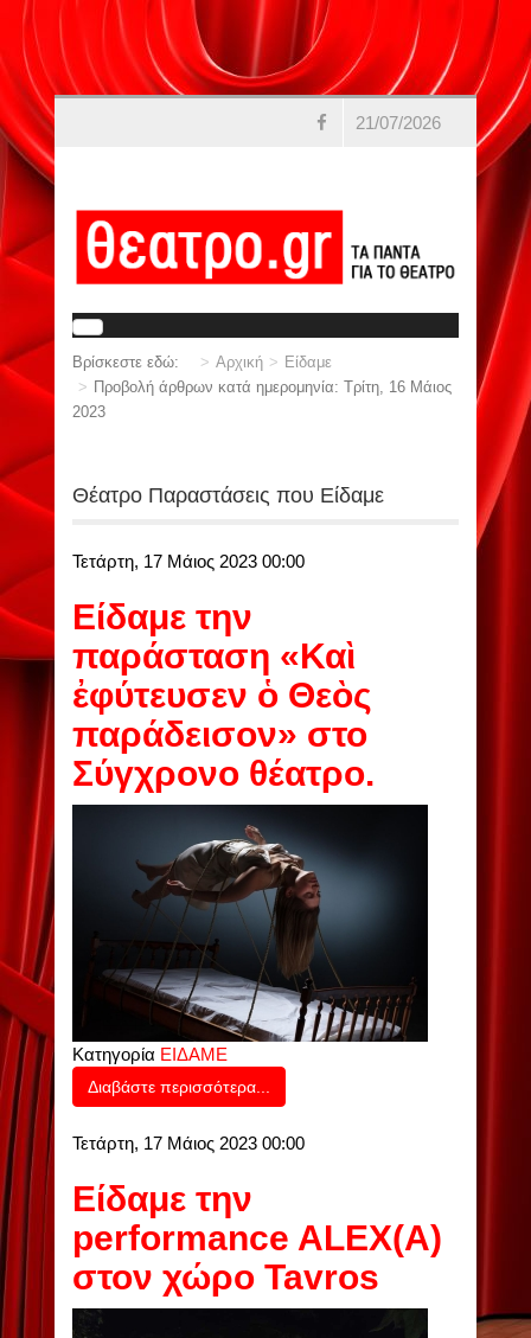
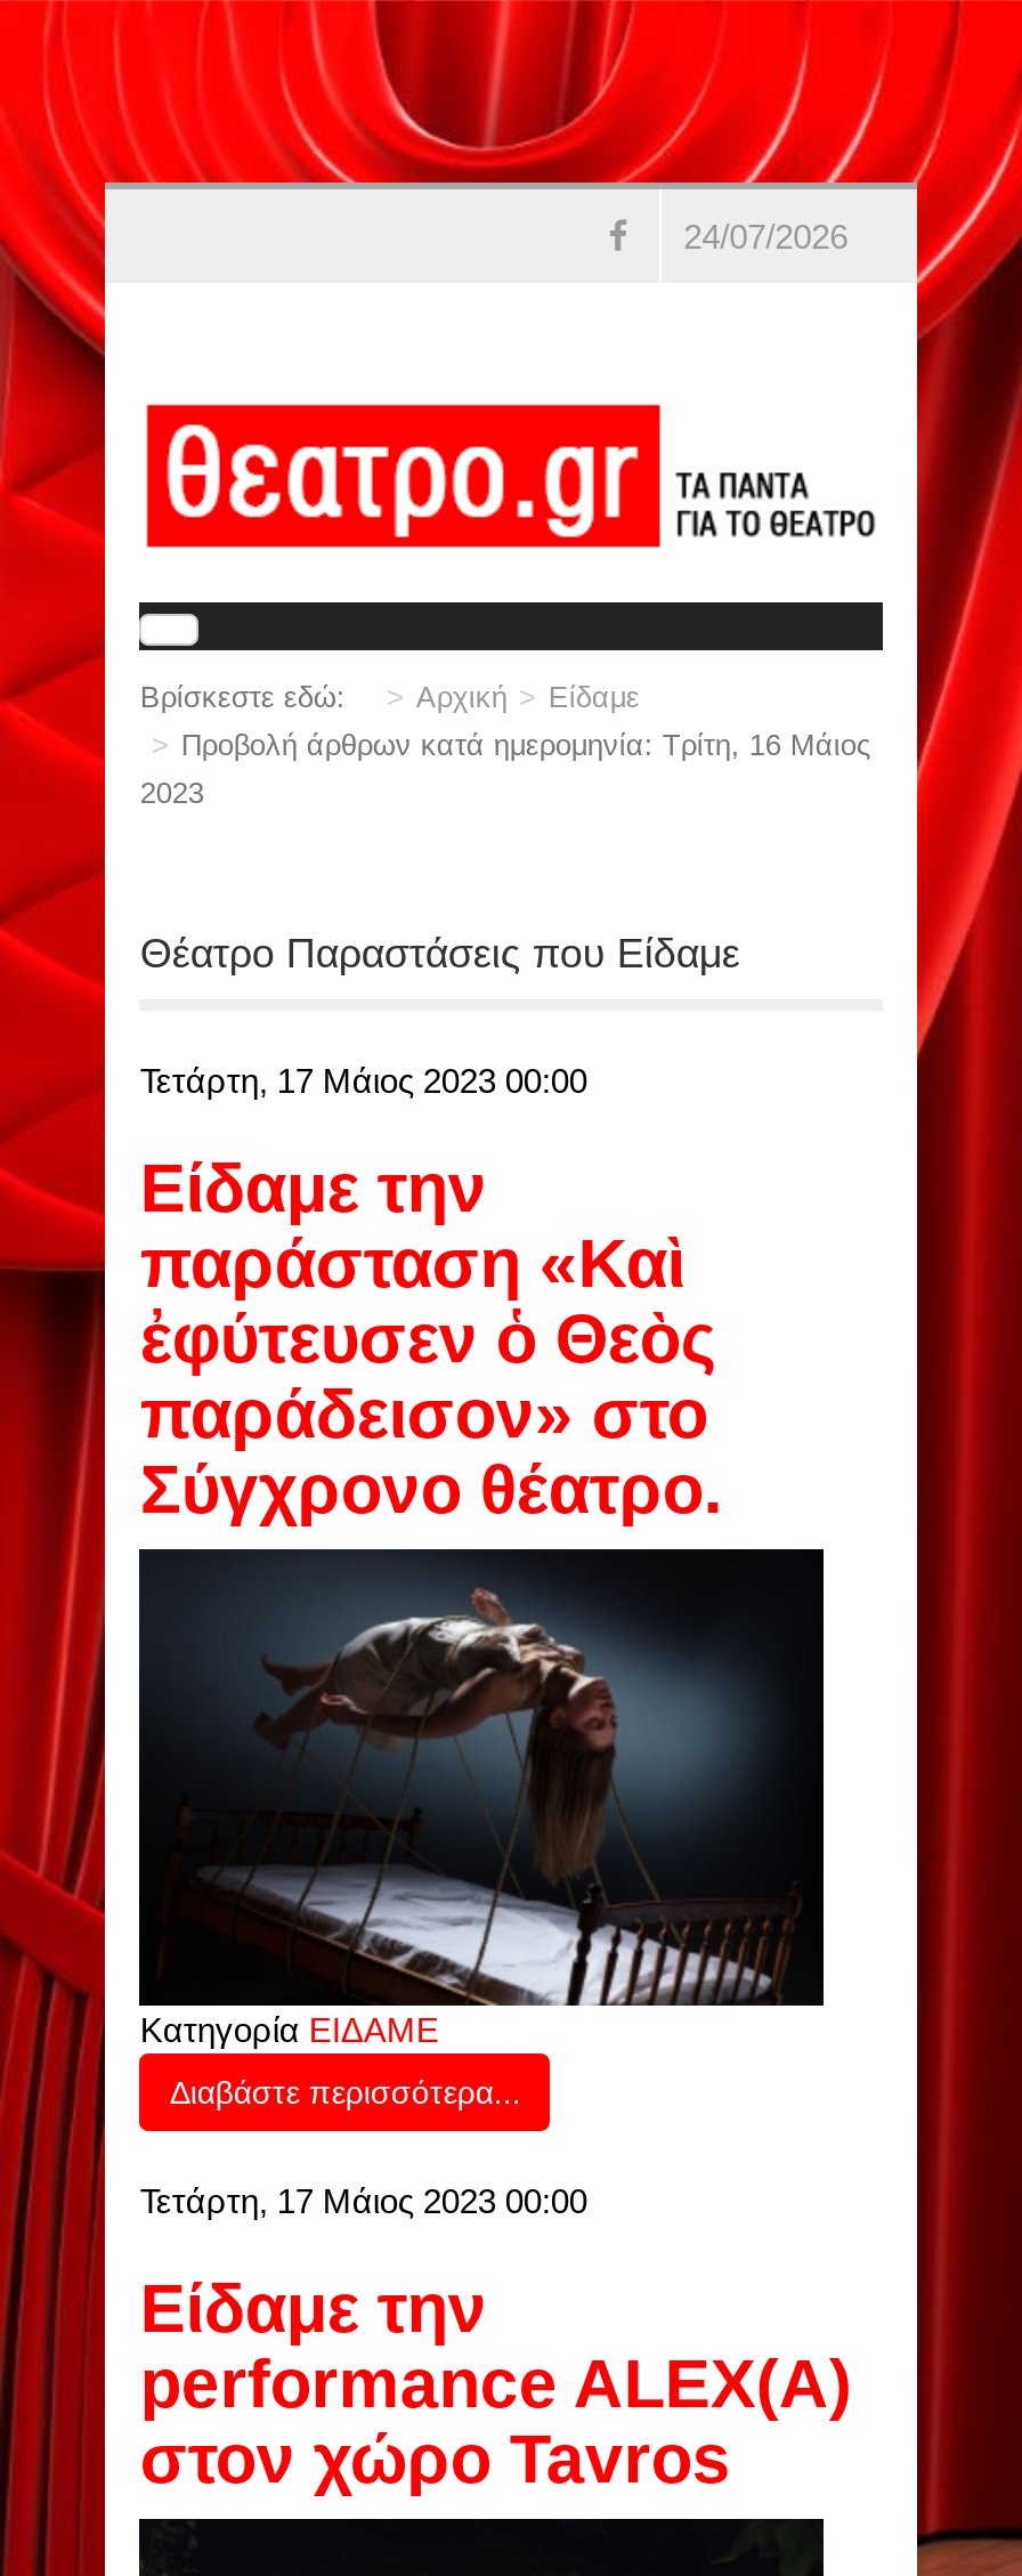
[355,113,440,133] 21/07/2026 -> [683,217,848,256] 24/07/2026

